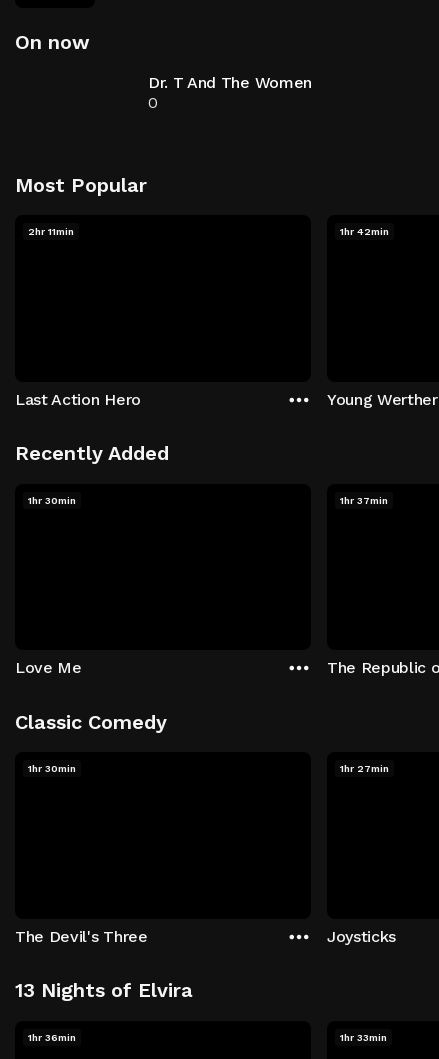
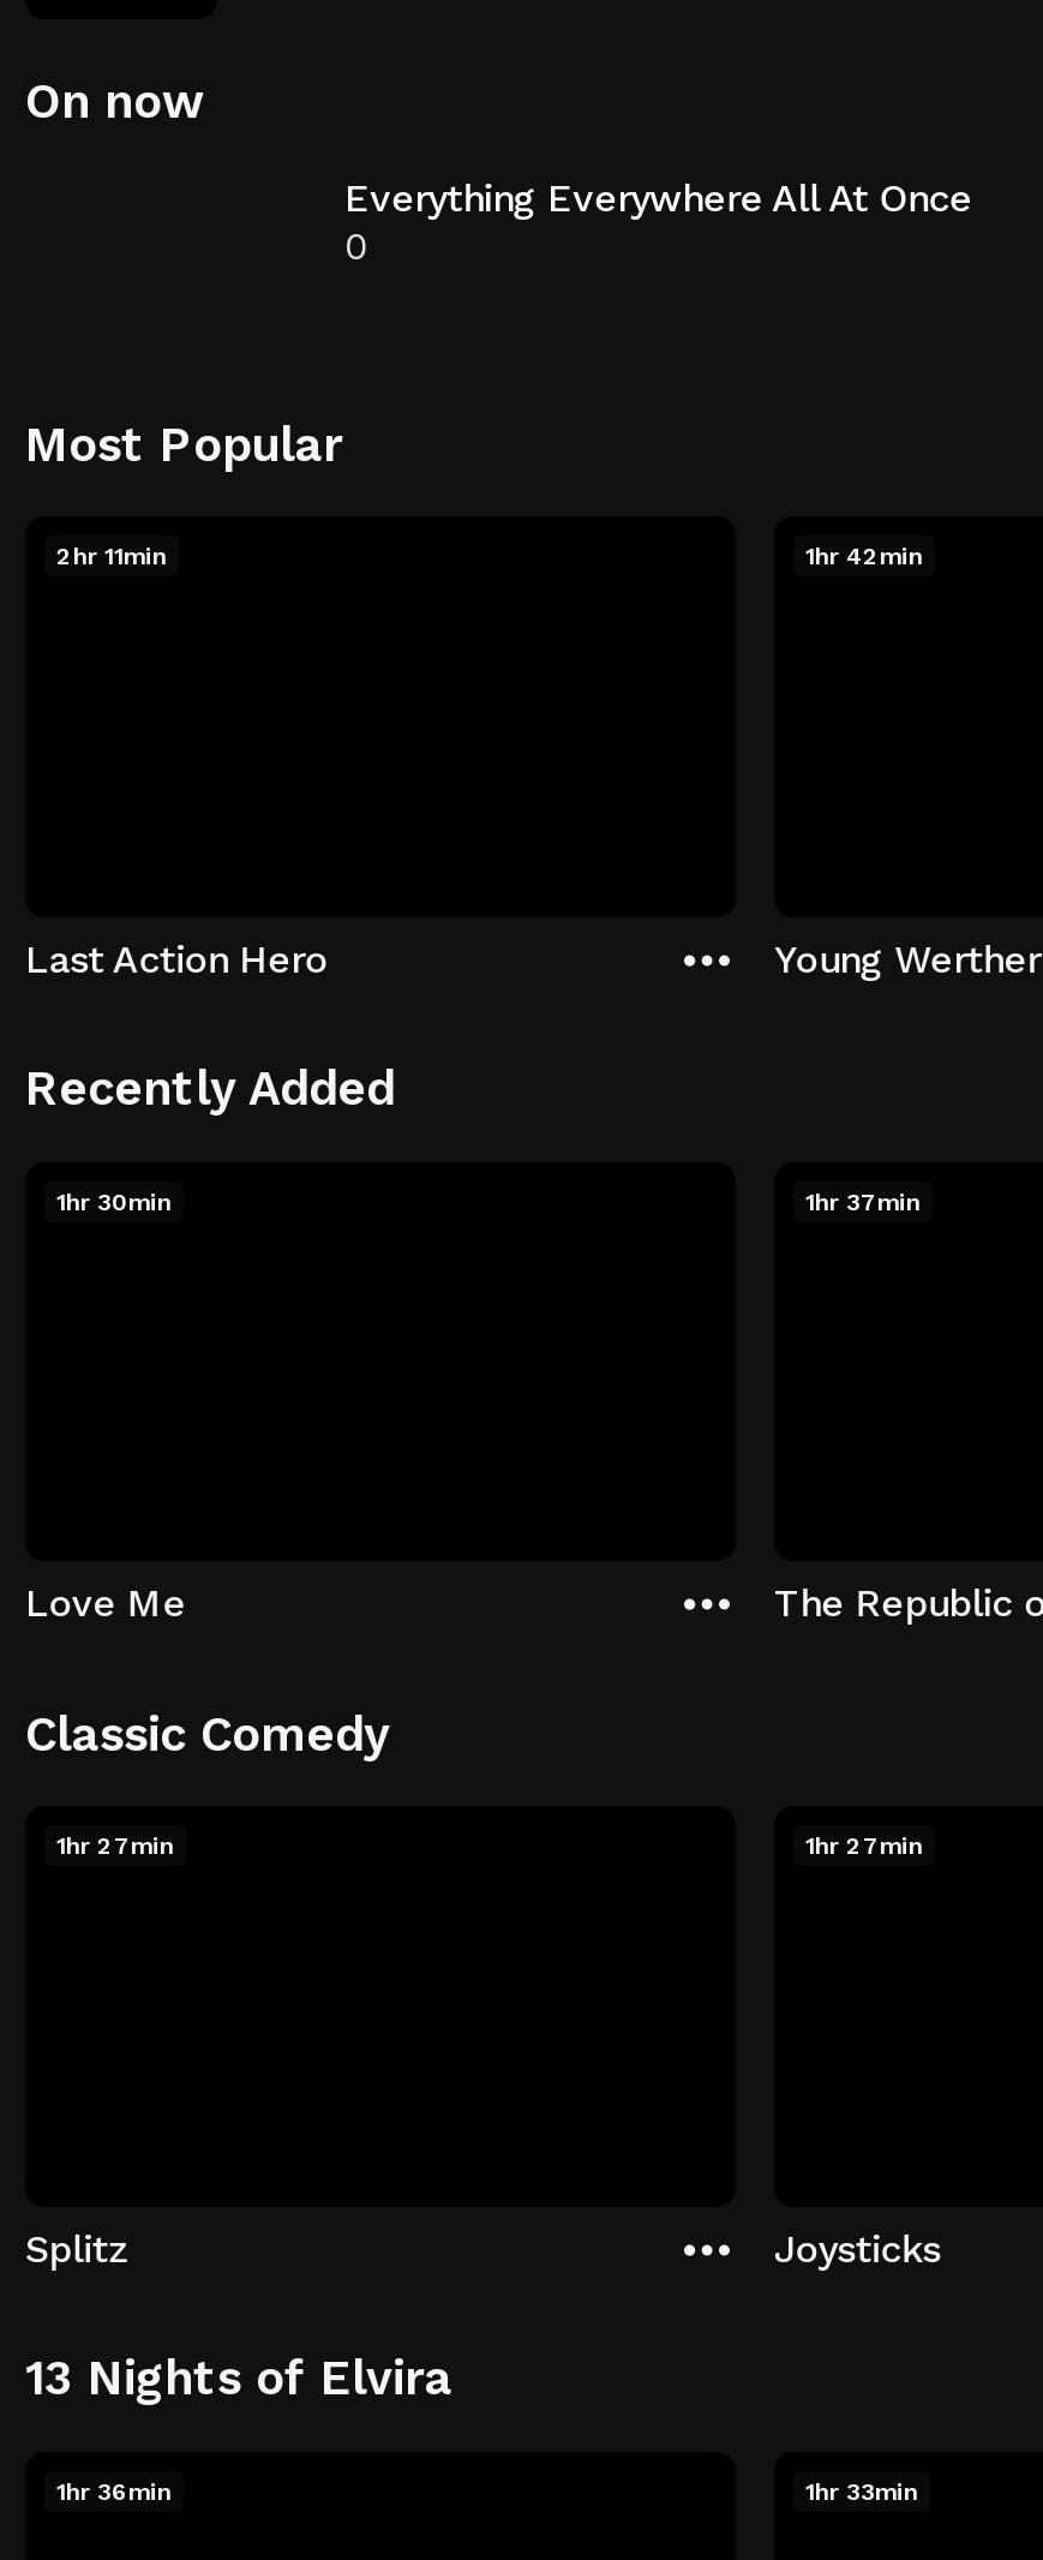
[148,73,312,92] Dr. T And The Women -> [344,175,972,221] Everything Everywhere All At Once
[28,763,76,774] 1hr 30min -> [56,1832,174,1859] 1hr 27min
[15,926,148,945] The Devil's Three -> [25,2225,129,2271] Splitz

